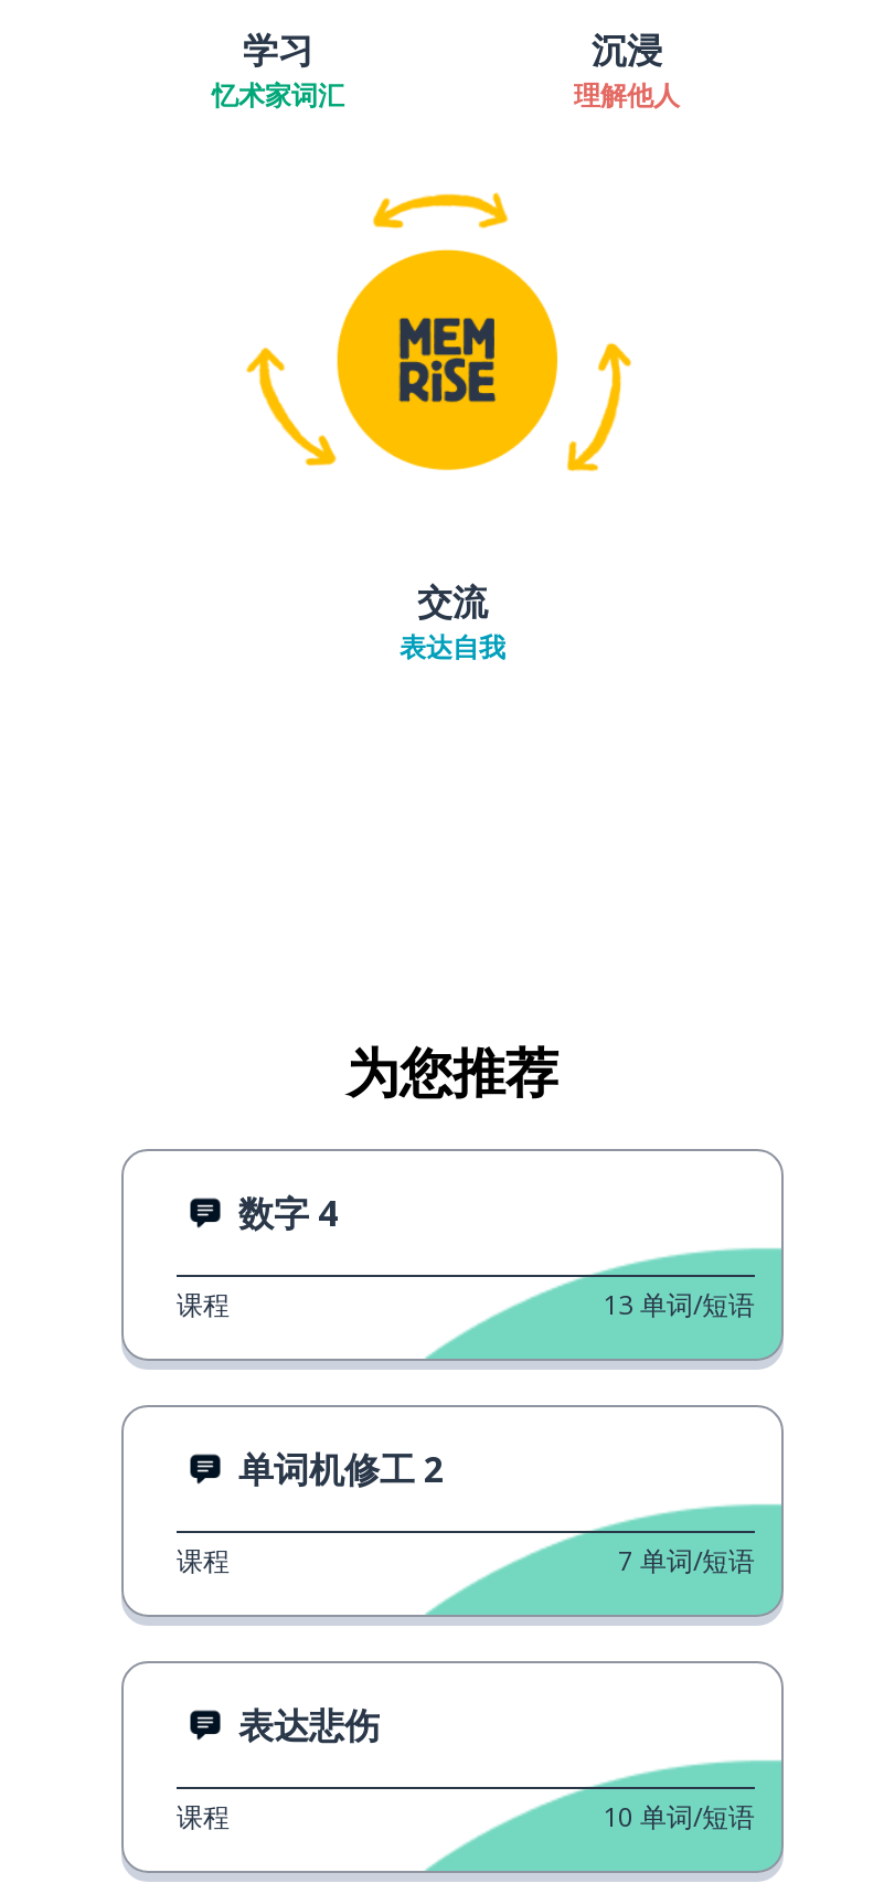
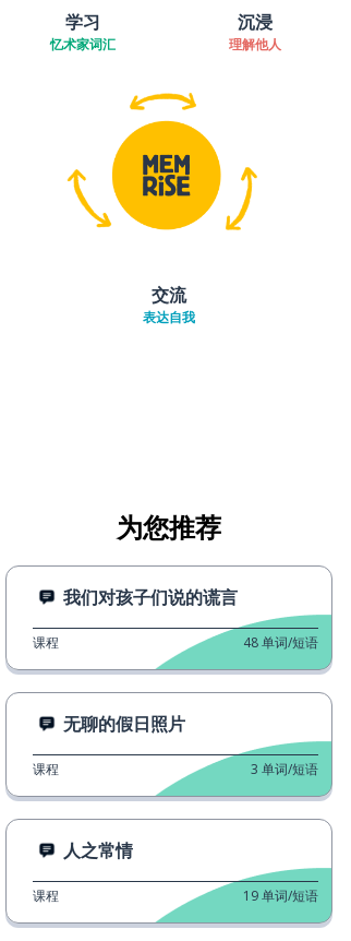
[238,1188,338,1237] 数字 4 -> [63,585,238,609] 我们对孩子们说的谎言
[603,1285,755,1323] 13 单词/短语 -> [243,633,318,651] 48 单词/短语
[238,1444,444,1493] 单词机修工 2 -> [63,712,185,736] 无聊的假日照片
[618,1541,755,1579] 7 单词/短语 -> [251,760,318,778] 3 单词/短语
[238,1700,380,1749] 表达悲伤 -> [63,838,133,862] 人之常情
[603,1798,755,1835] 10 单词/短语 -> [243,886,318,905] 19 单词/短语

